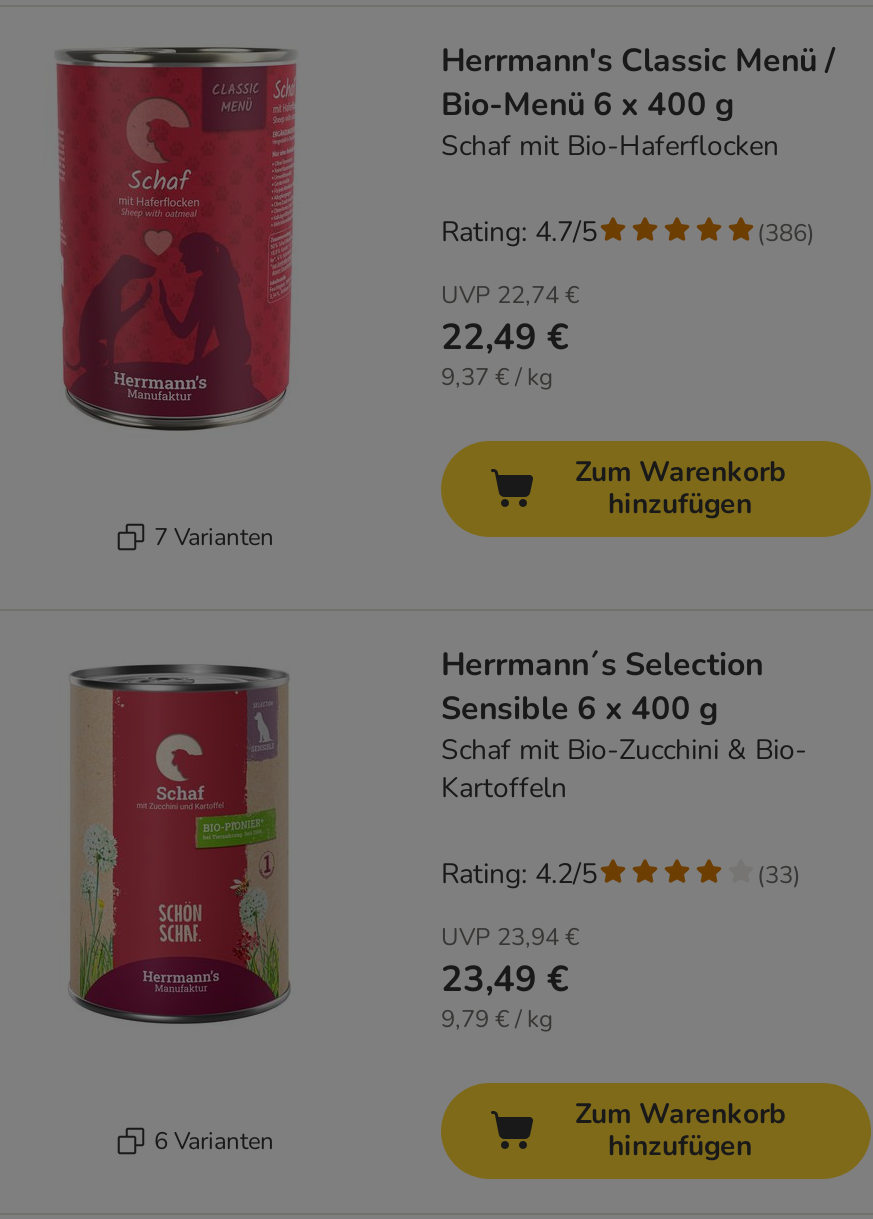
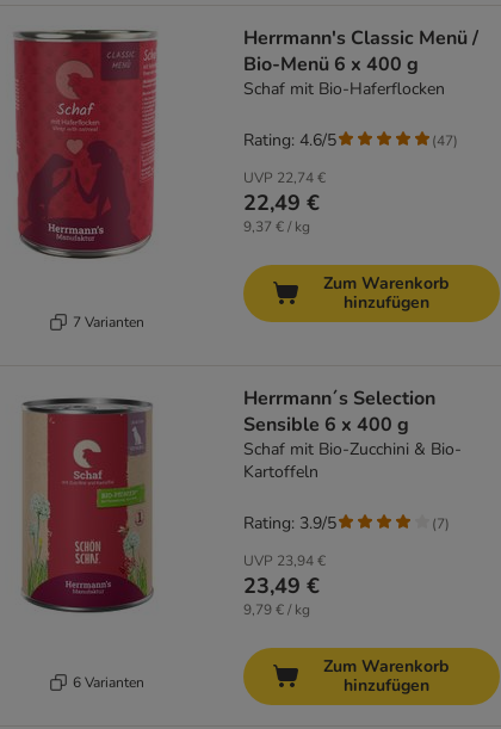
[441,213,597,251] Rating: 4.7/5 -> [243,129,336,152] Rating: 4.6/5
[757,216,815,248] (386) -> [432,131,458,150] (47)
[441,855,597,893] Rating: 4.2/5 -> [243,512,336,535] Rating: 3.9/5
[757,858,801,890] (33) -> [432,514,450,533] (7)

